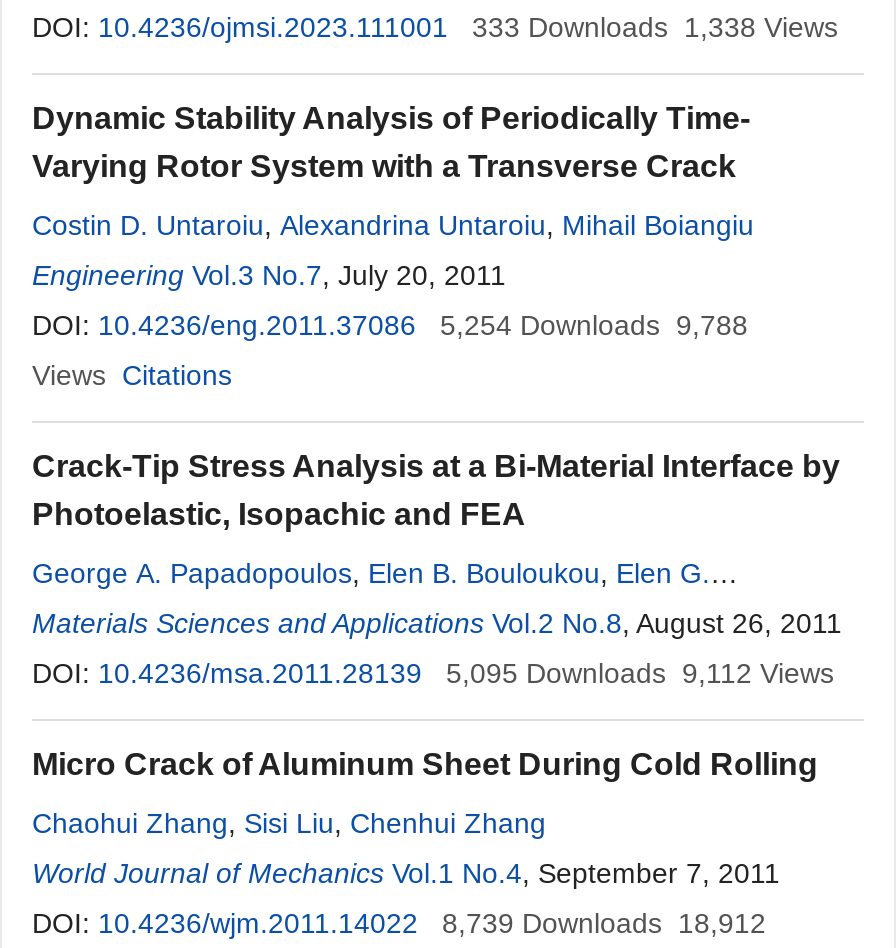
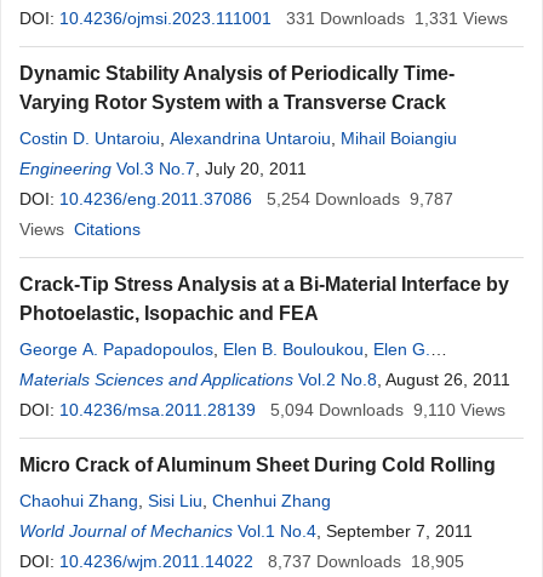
[472,11,838,43] 333 Downloads 1,338 Views -> [286,8,508,28] 331 Downloads 1,331 Views
[32,309,748,341] DOI: 10.4236/eng.2011.37086 5,254 Downloads 9,788 -> [19,189,453,208] DOI: 10.4236/eng.2011.37086 5,254 Downloads 9,787
[446,657,834,689] 5,095 Downloads 9,112 Views -> [270,400,505,419] 5,094 Downloads 9,110 Views
[32,907,766,939] DOI: 10.4236/wjm.2011.14022 8,739 Downloads 18,912 -> [19,552,464,571] DOI: 10.4236/wjm.2011.14022 8,737 Downloads 18,905

